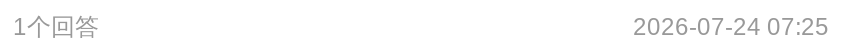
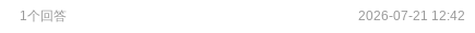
[633,13,829,41] 2026-07-24 07:25 -> [358,9,465,23] 2026-07-21 12:42

